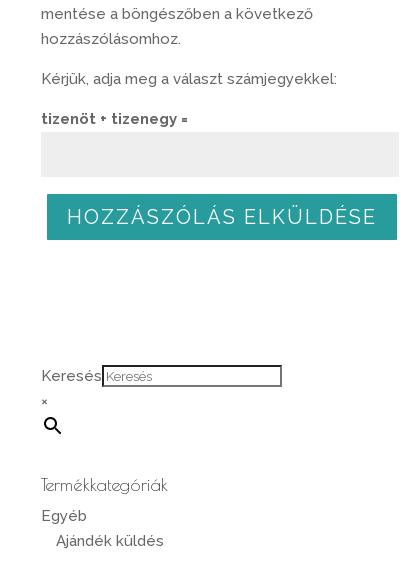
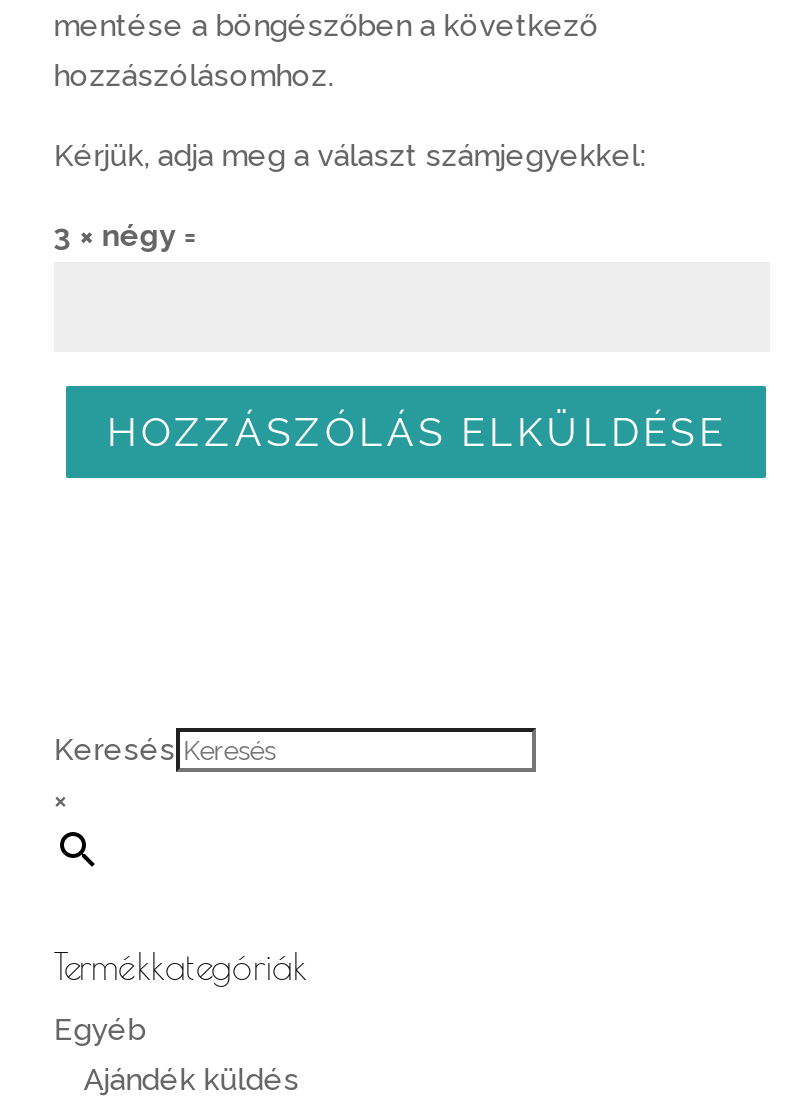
[41,110,188,128] tizenöt + tizenegy = -> [54,219,198,255] 3 × négy =

